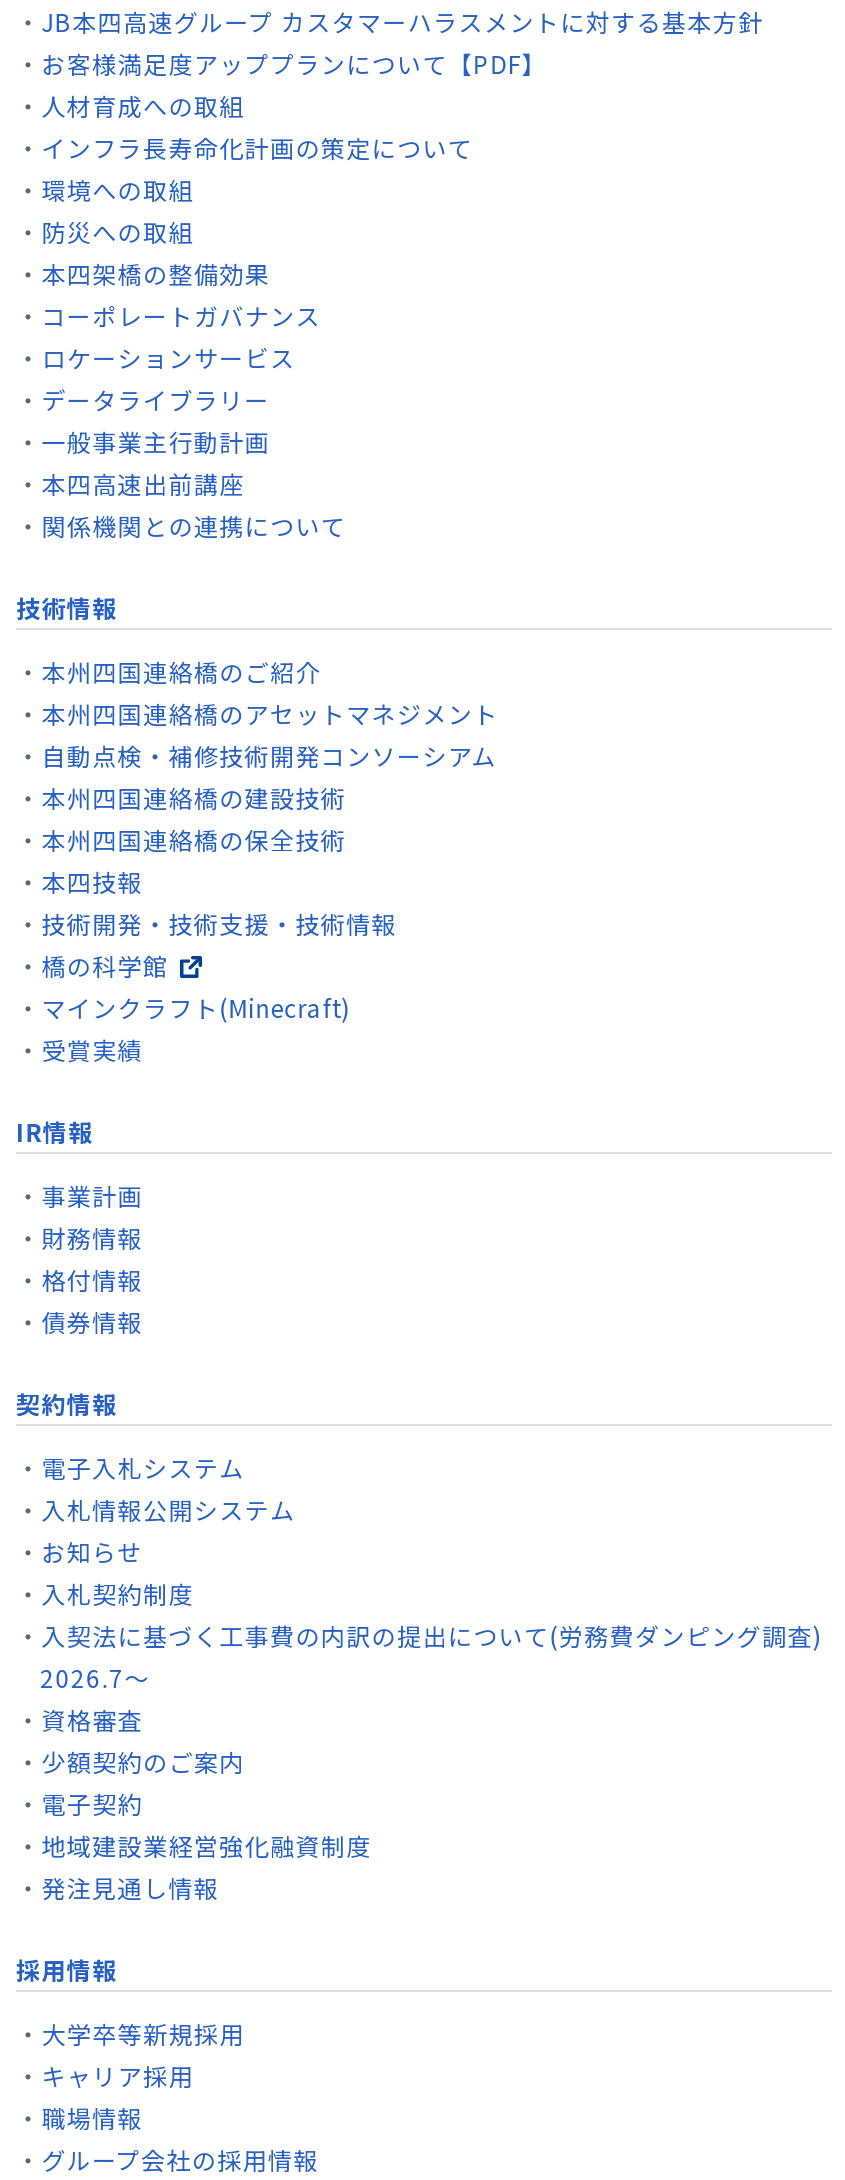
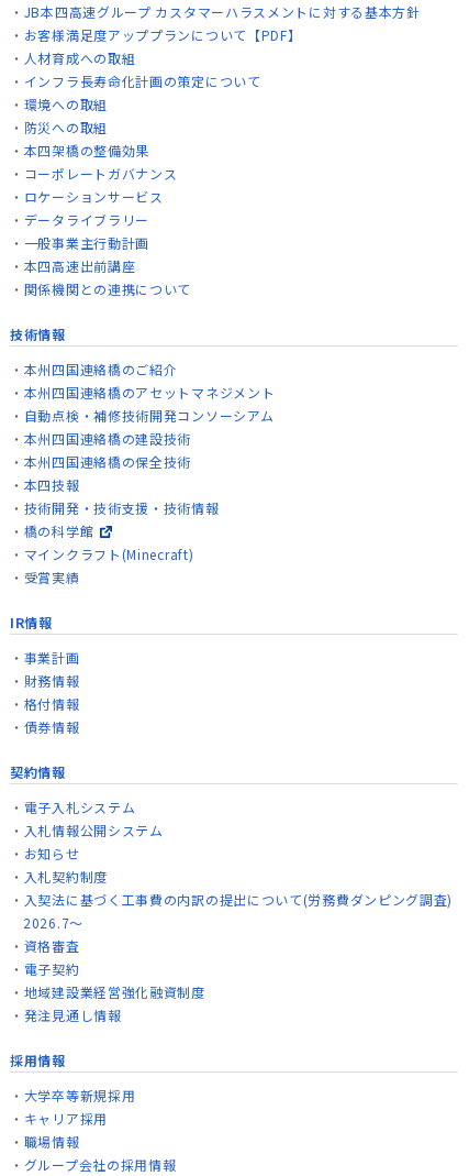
[41,1744,245,1778] 少額契約のご案内 -> none

